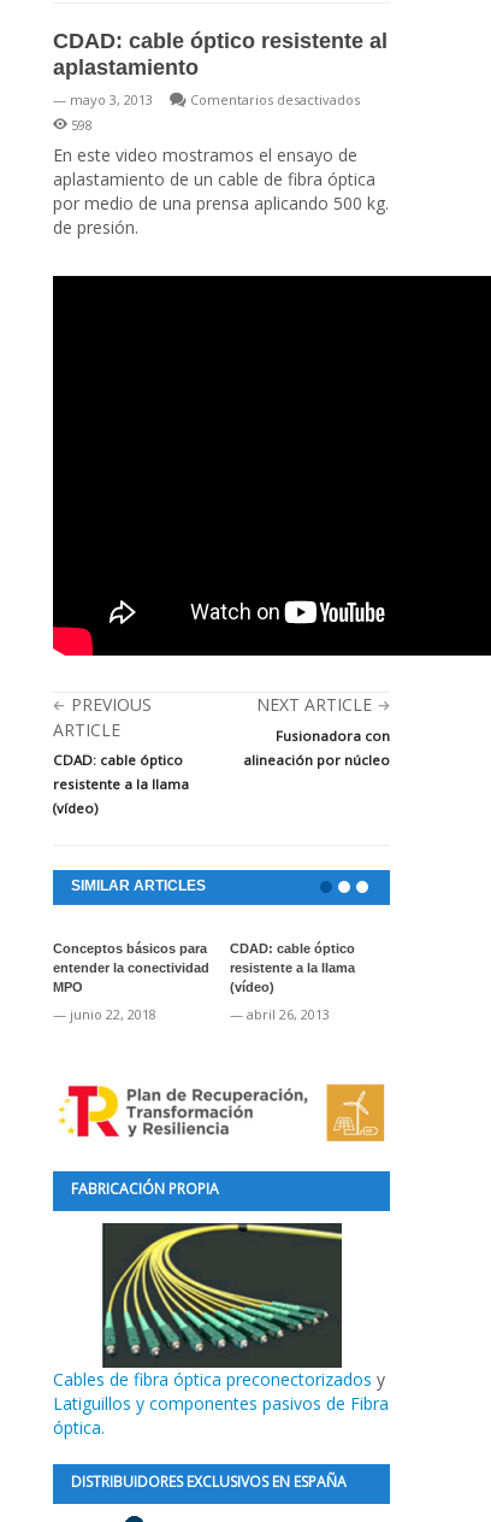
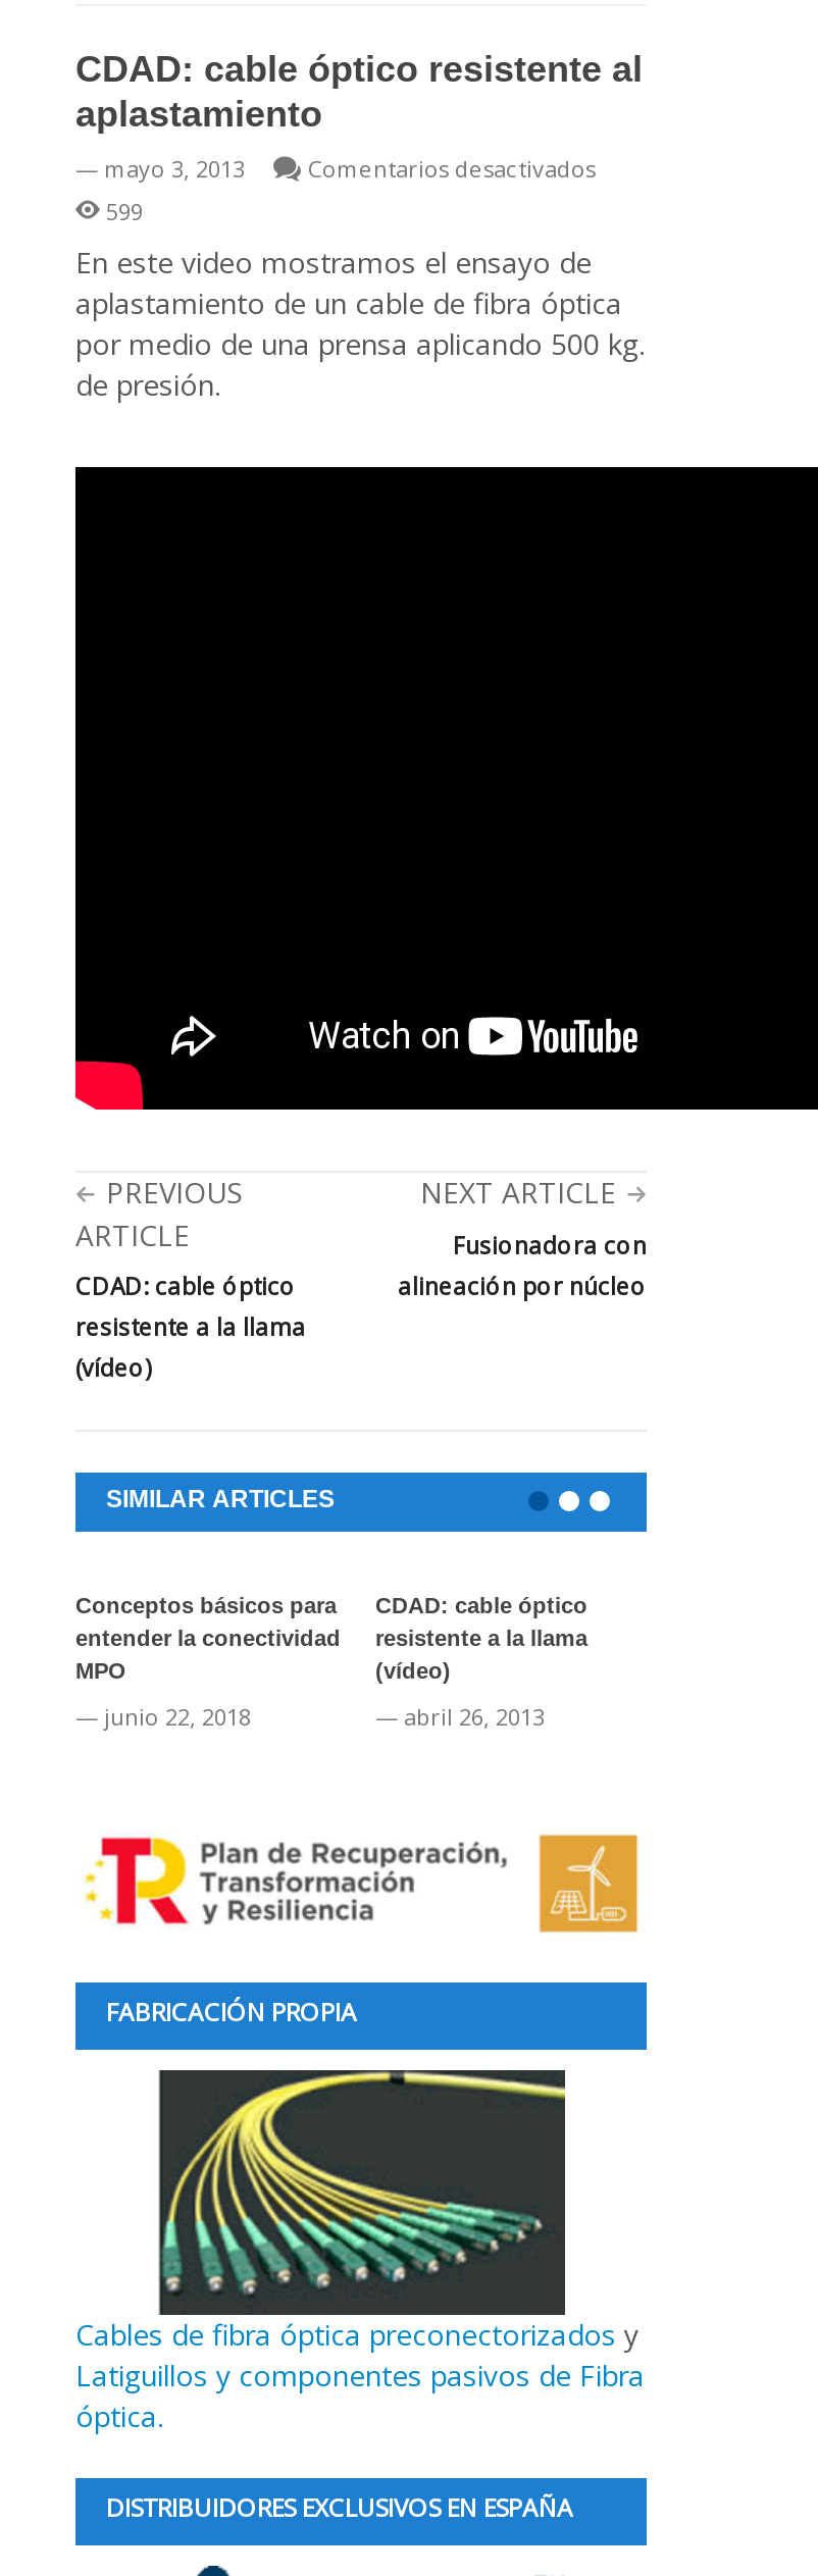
[71,115,93,134] 598 -> [106,195,143,226] 599

